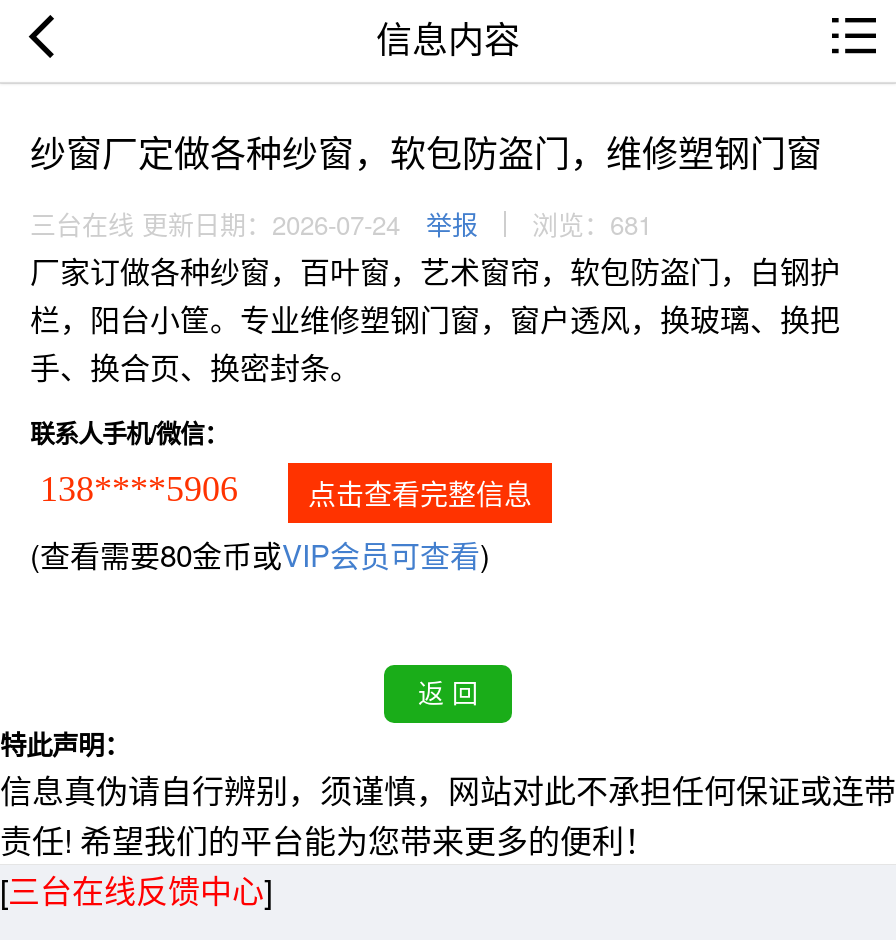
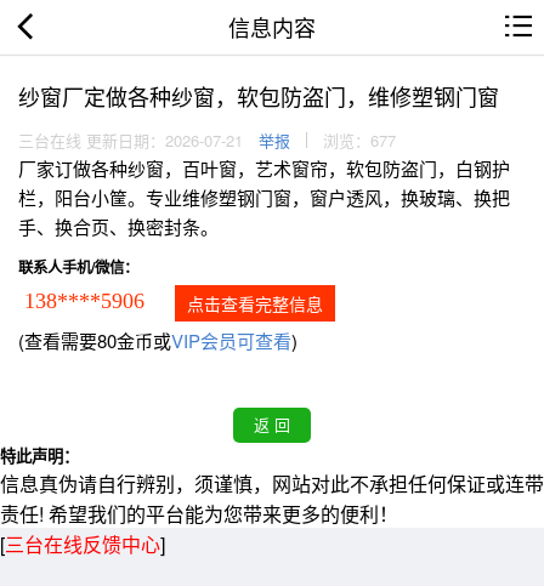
[30,205,400,243] 三台在线 更新日期：2026-07-24 -> [18,129,243,152] 三台在线 更新日期：2026-07-21
[532,205,652,243] 浏览：681 -> [323,129,396,152] 浏览：677

